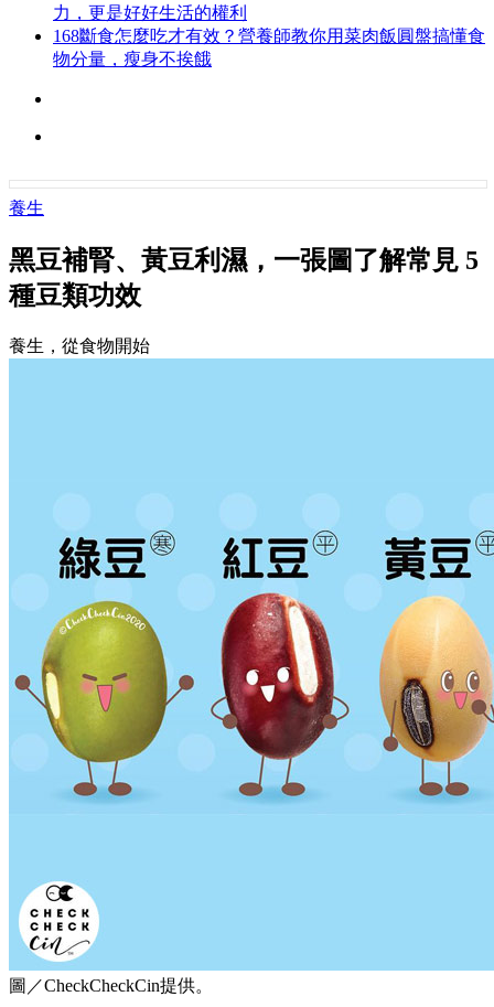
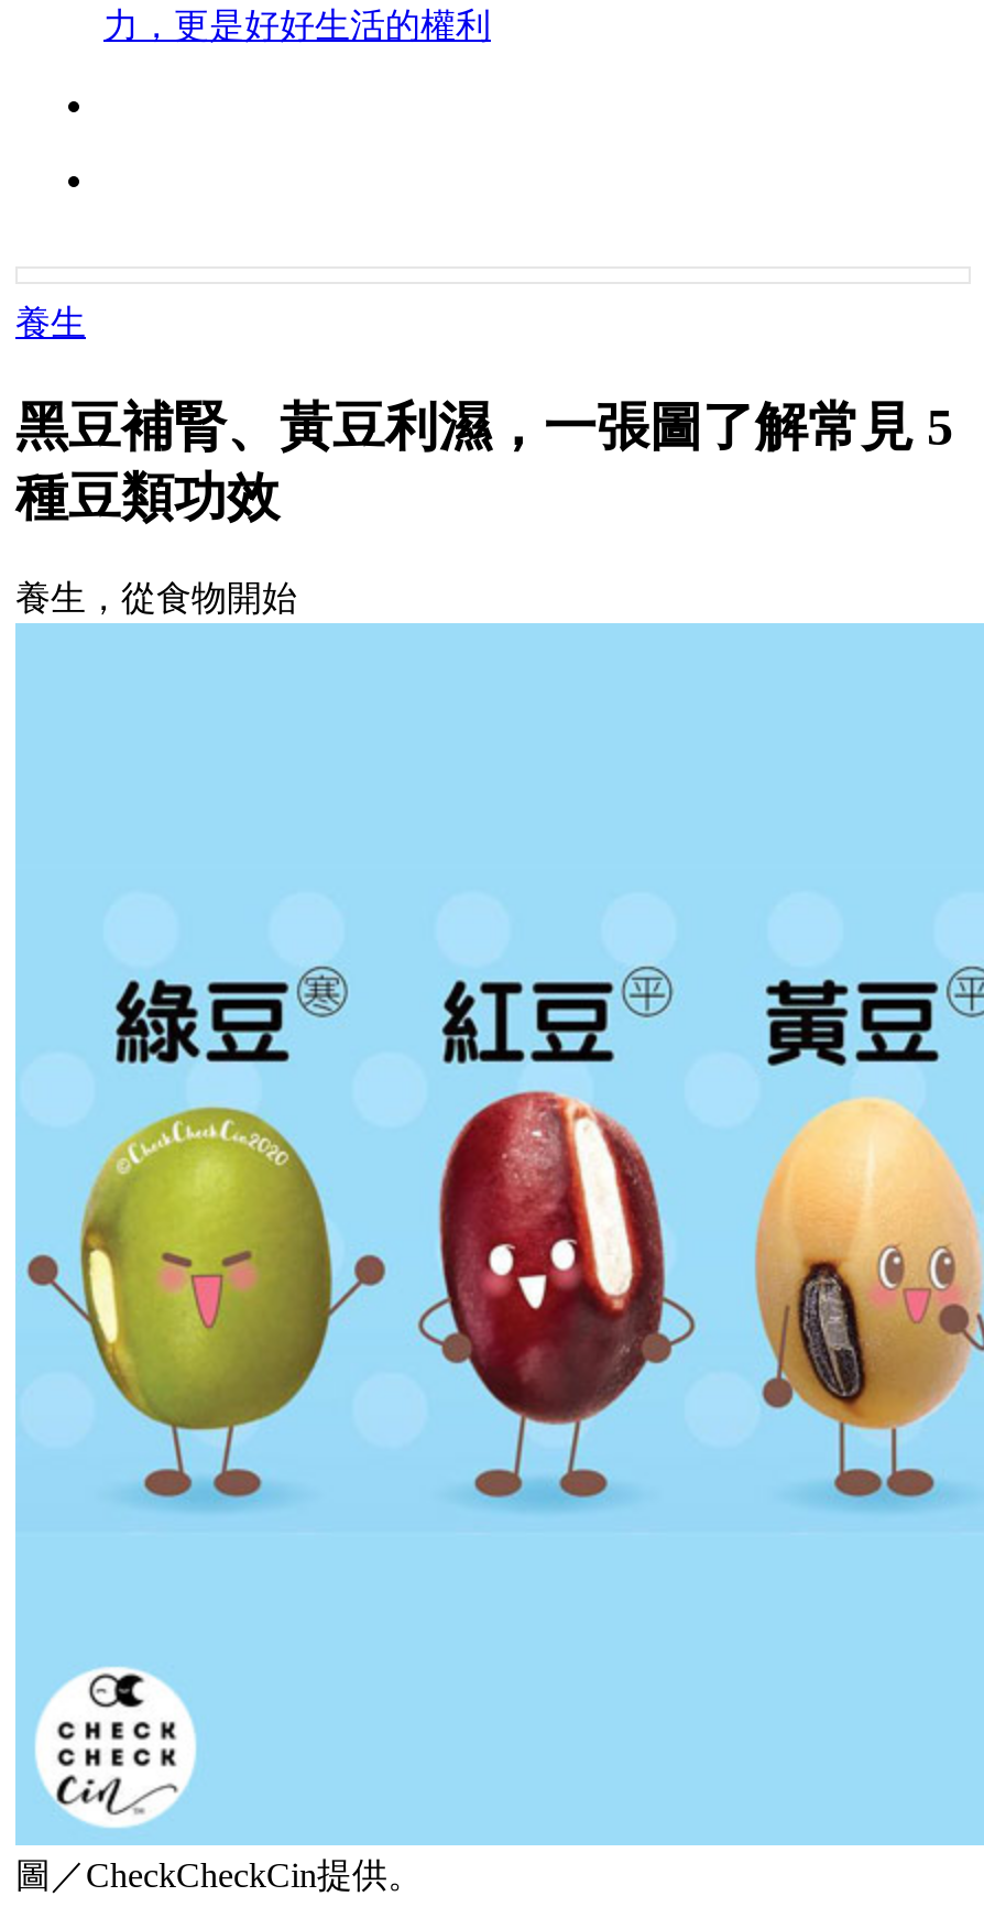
[53,27,485,68] 168斷食怎麼吃才有效？營養師教你用菜肉飯圓盤搞懂食 | 物分量，瘦身不挨餓 -> none

